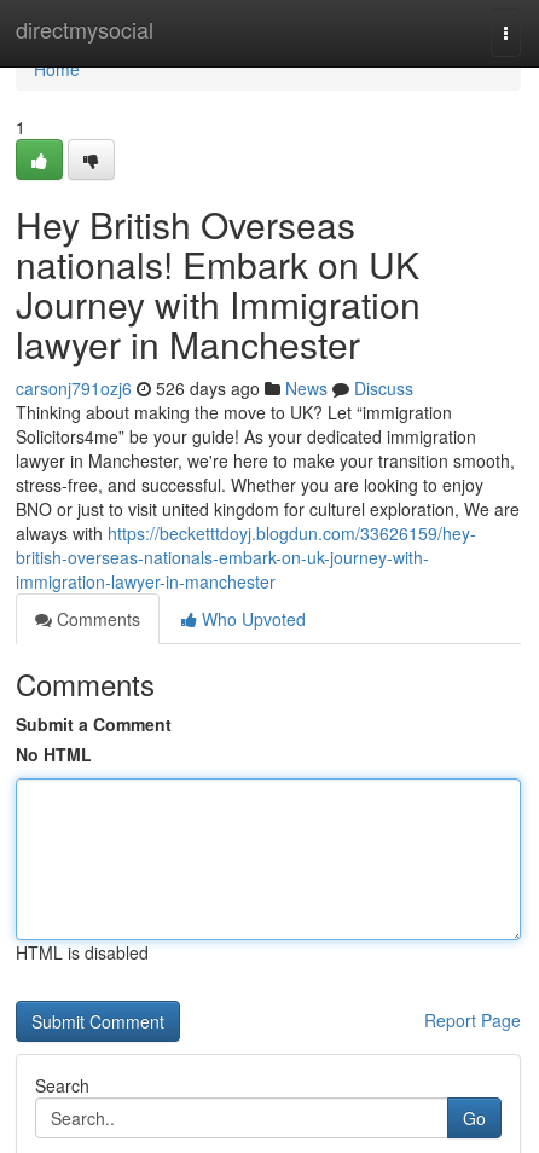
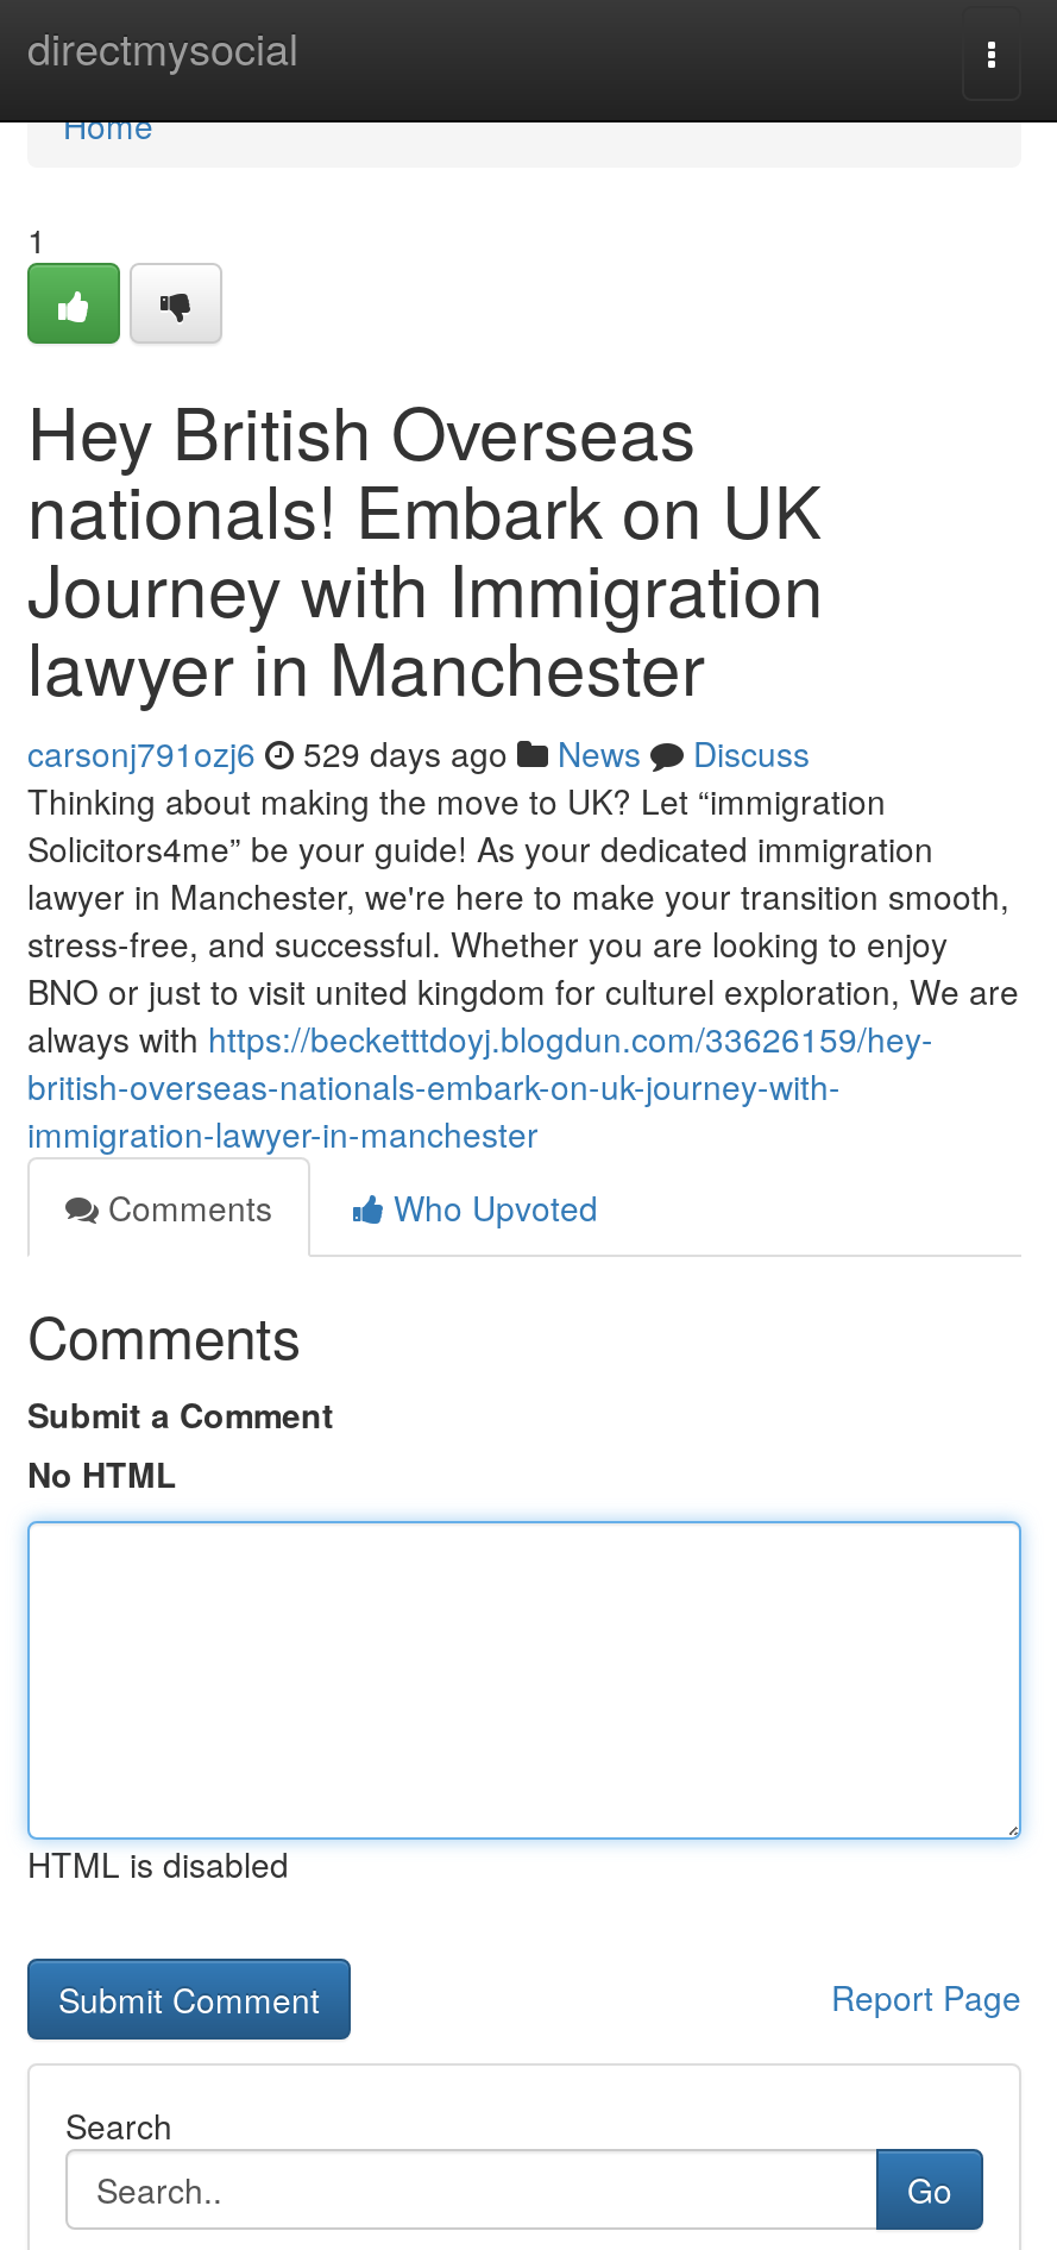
[16,376,413,400] carsonj791ozj6 526 days ago News Discuss -> [27,729,810,777] carsonj791ozj6 529 days ago News Discuss

